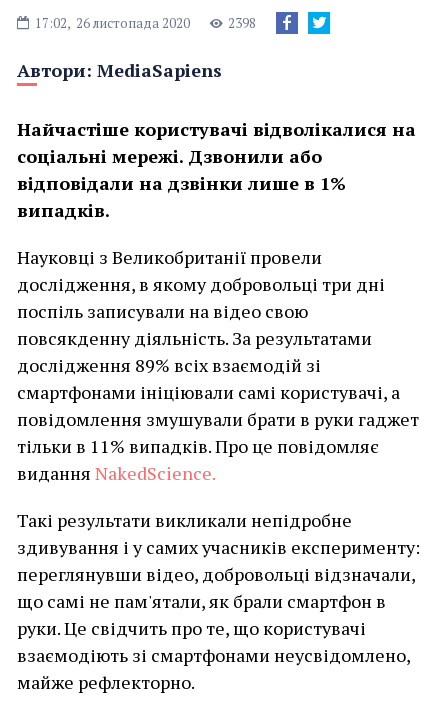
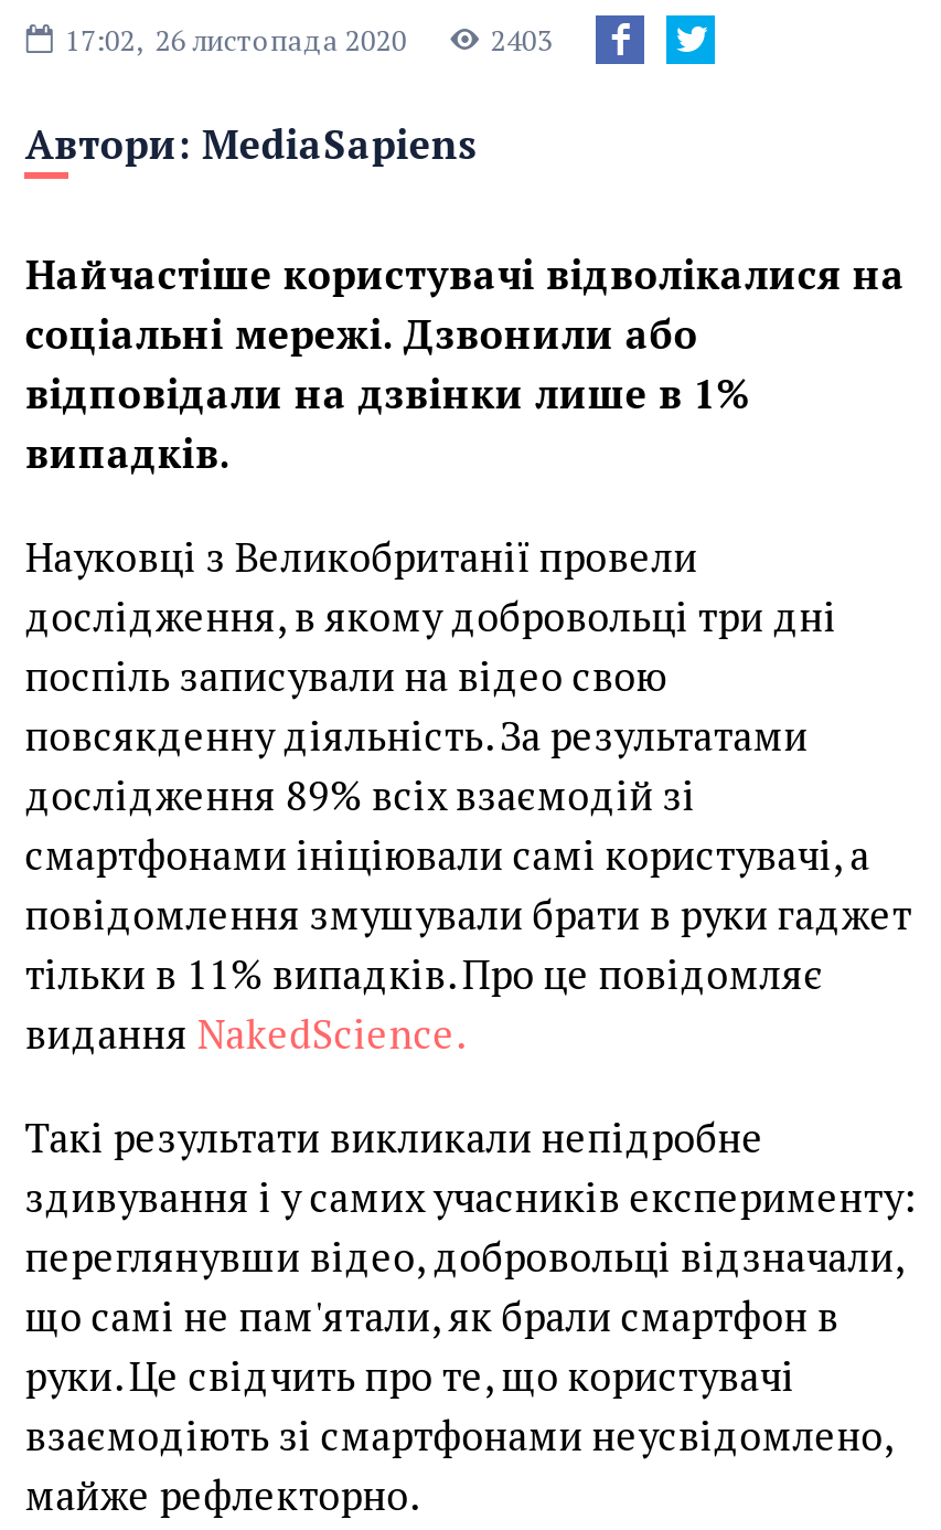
[228,13,256,31] 2398 -> [491,19,552,59] 2403

